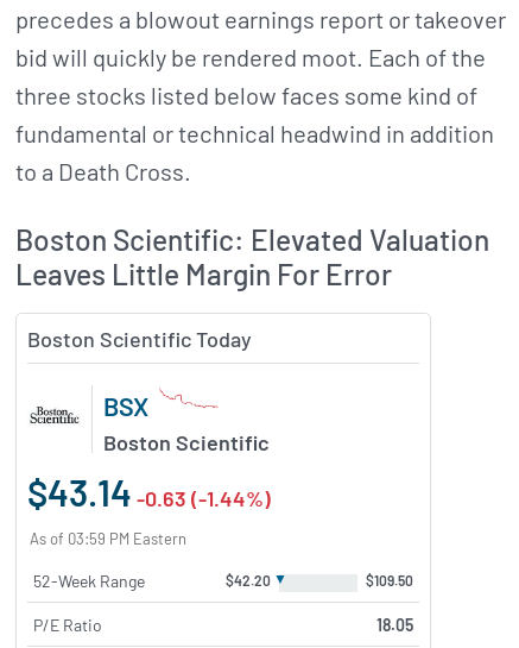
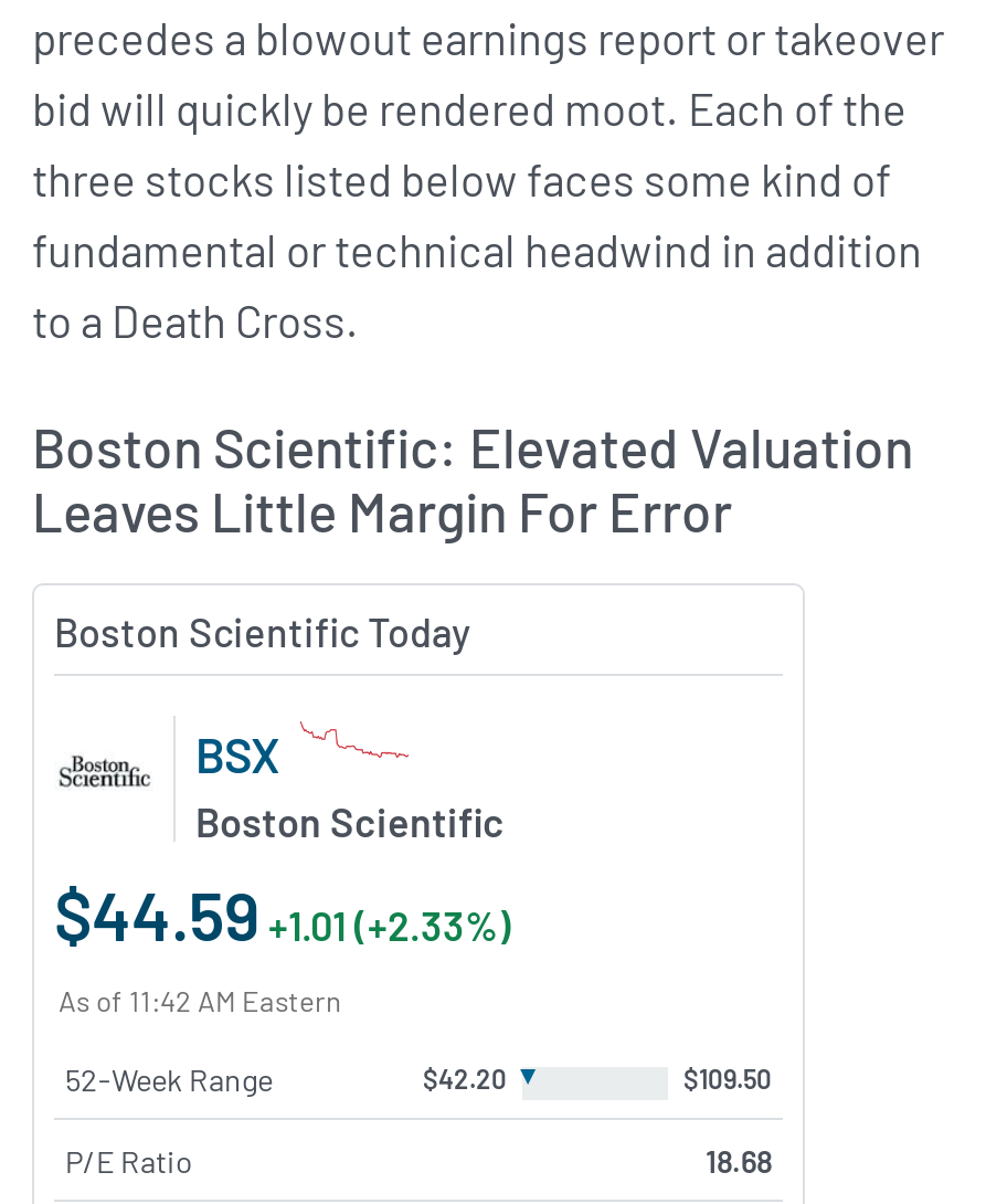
[27,470,271,514] $43.14 -0.63 (-1.44%) -> [54,873,511,954] $44.59 +1.01 (+2.33%)
[30,529,190,548] As of 03:59 PM Eastern -> [59,983,348,1018] As of 11:42 AM Eastern
[376,615,413,635] 18.05 -> [706,1142,772,1180] 18.68

